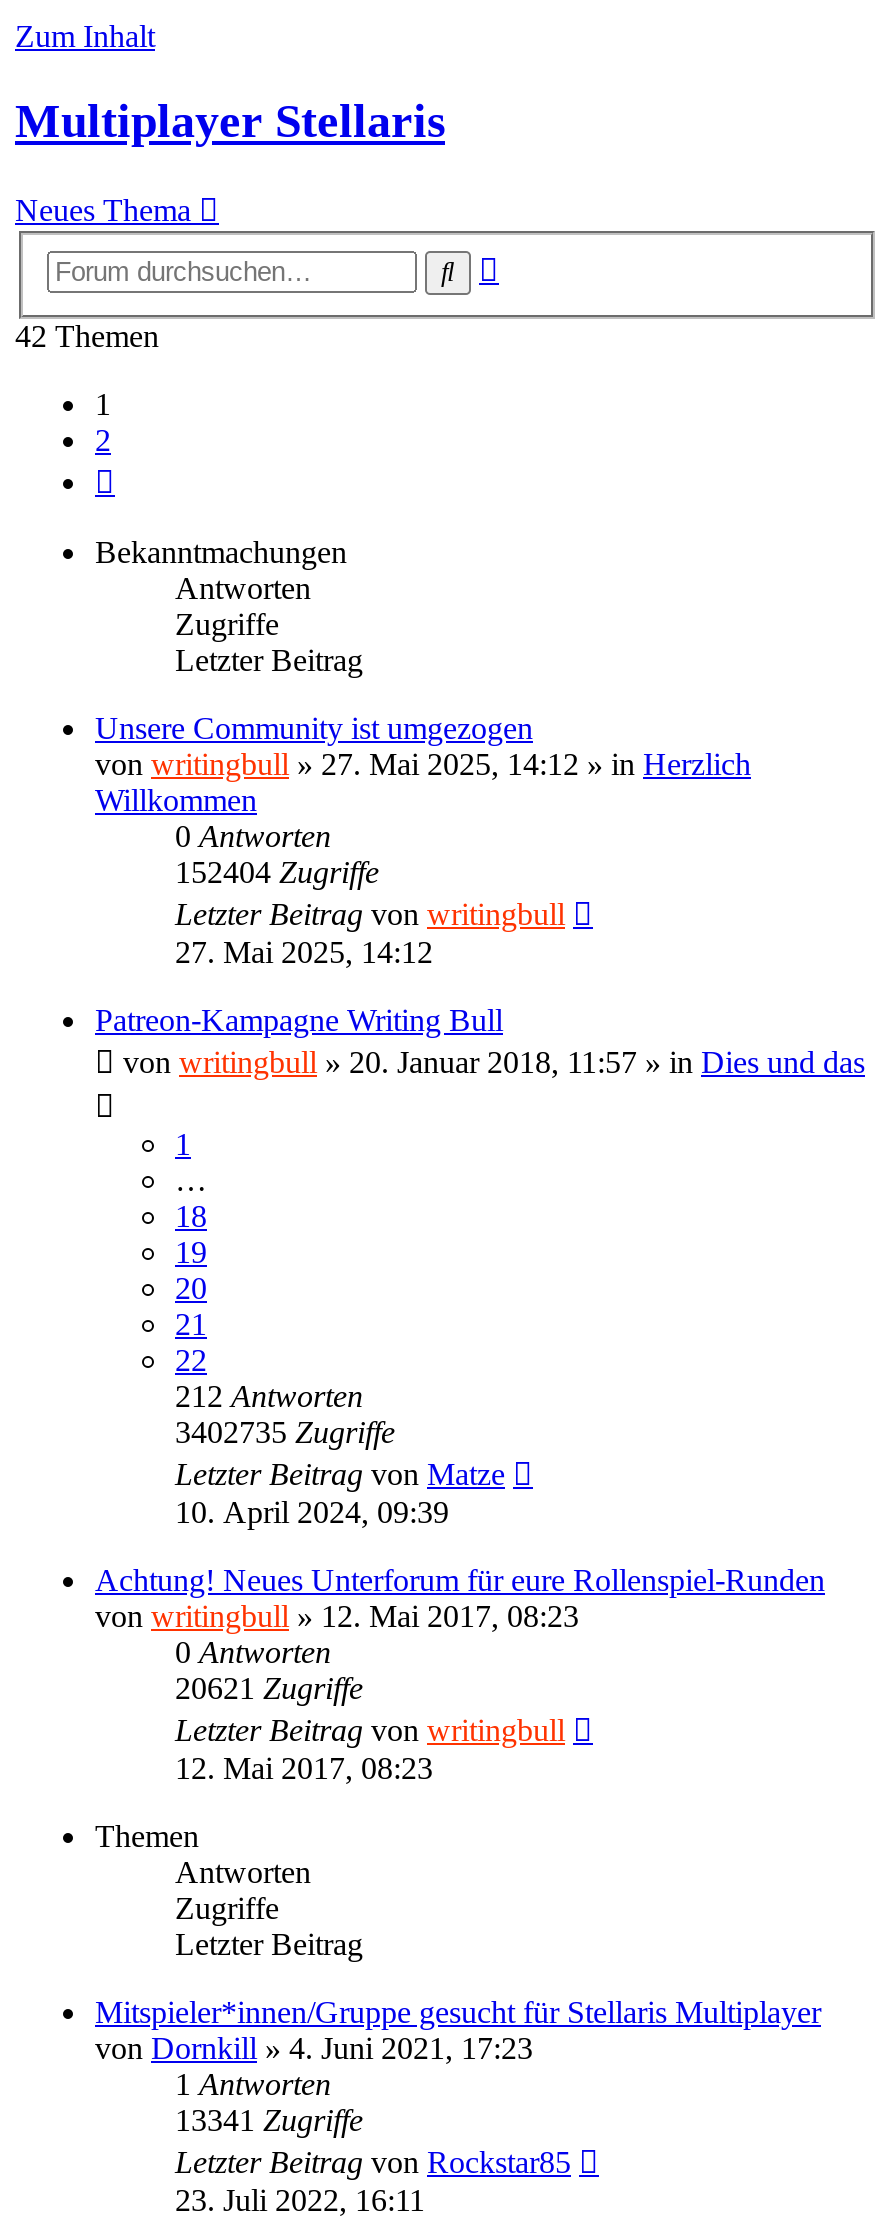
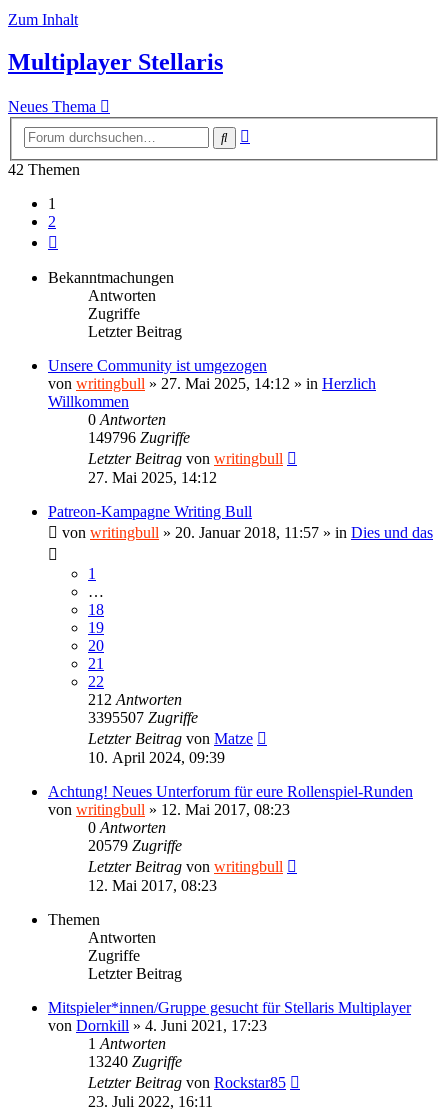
[175,855,379,889] 152404 Zugriffe -> [88,429,190,446] 149796 Zugriffe
[175,1415,395,1449] 3402735 Zugriffe -> [88,709,198,726] 3395507 Zugriffe
[175,1671,363,1705] 20621 Zugriffe -> [88,837,182,854] 20579 Zugriffe
[175,2103,363,2137] 13341 Zugriffe -> [88,1053,182,1070] 13240 Zugriffe

